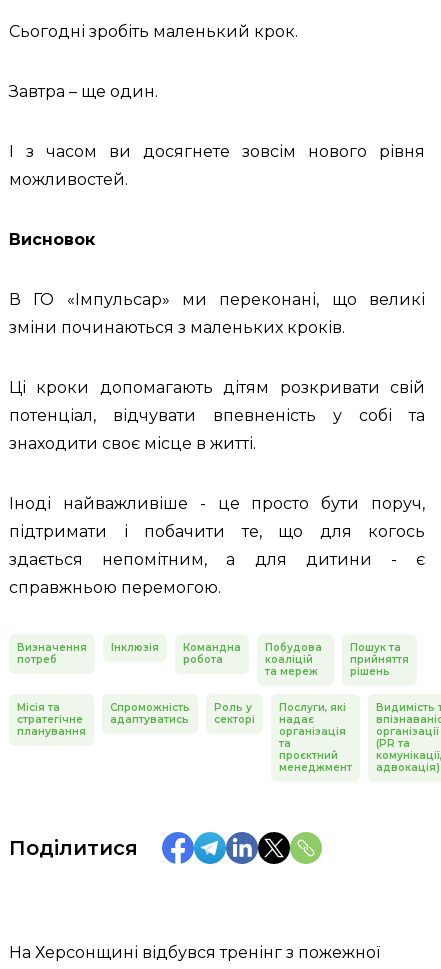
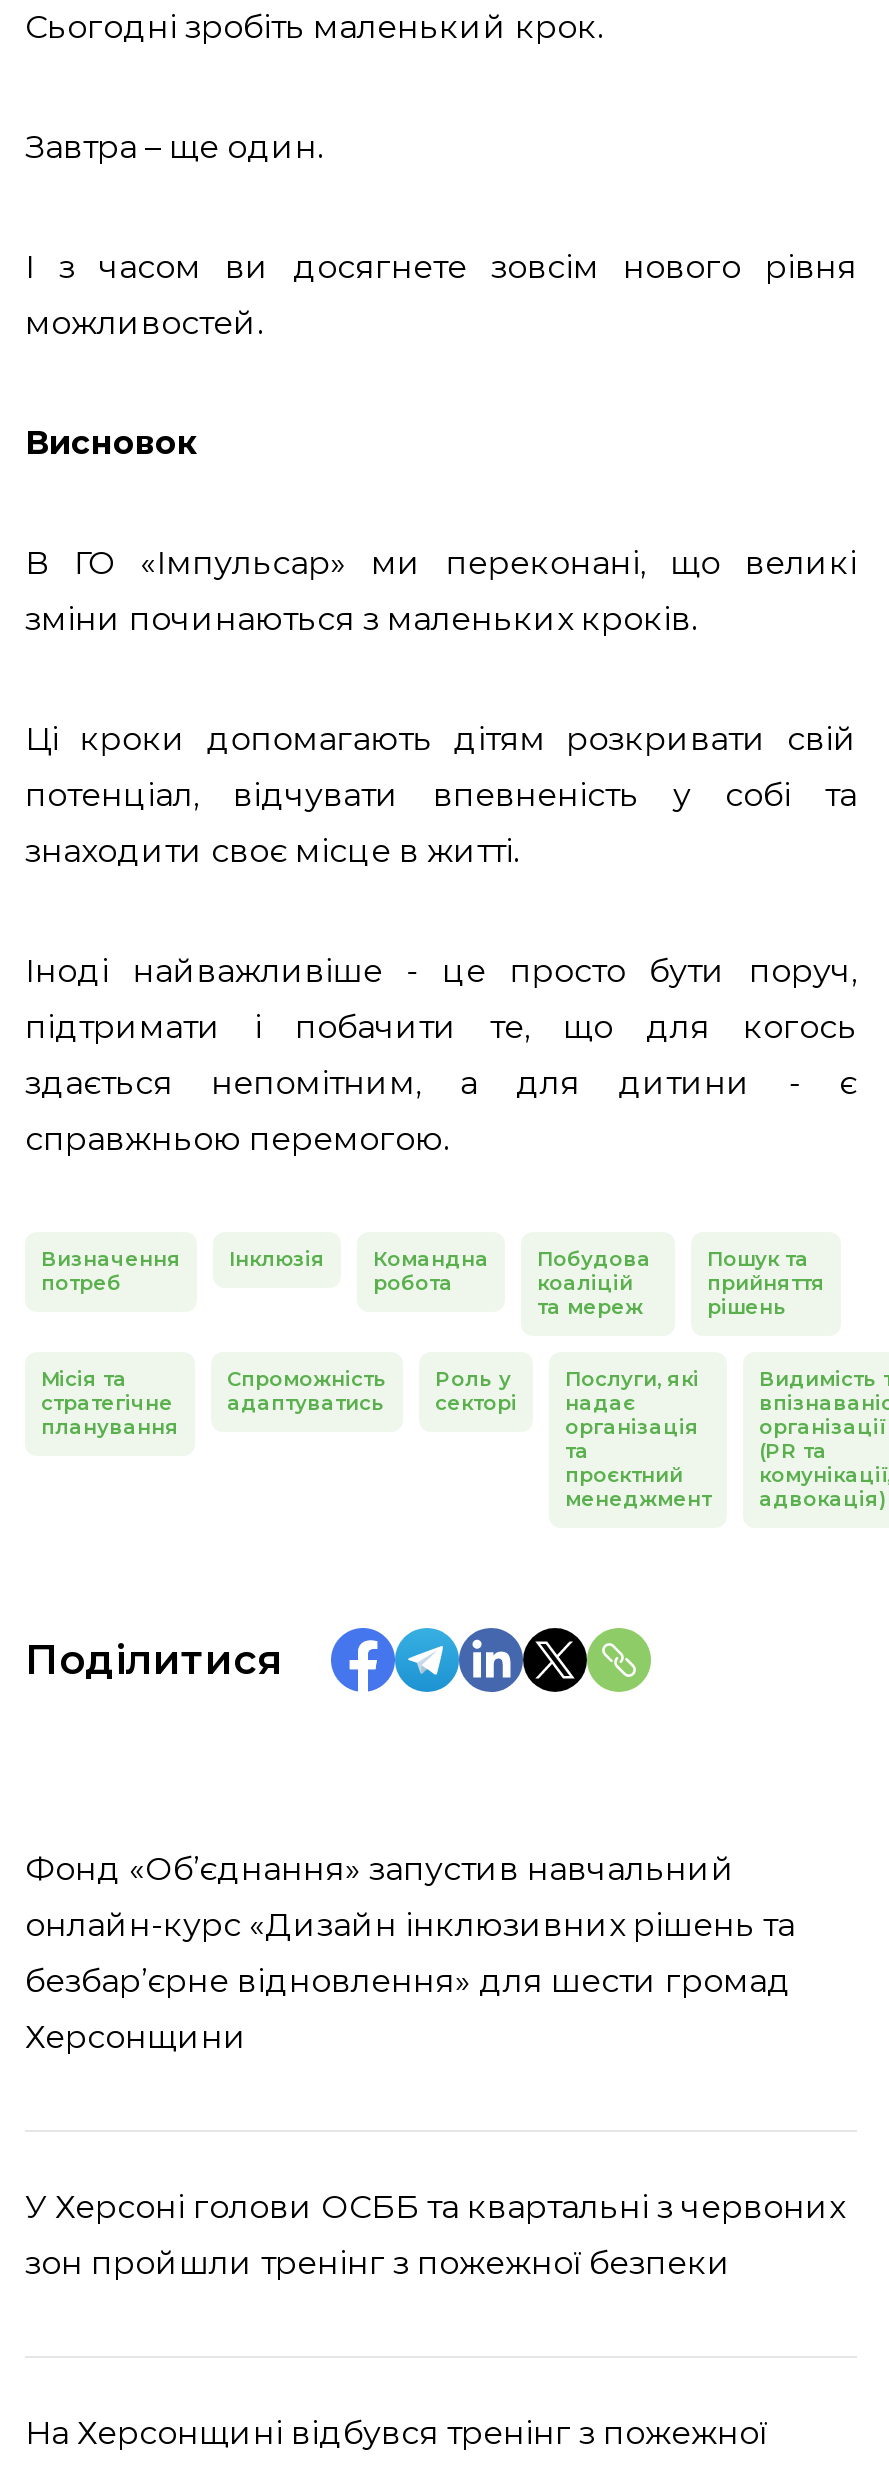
none -> [25,1851,795,2057] Фонд «Об’єднання» запустив навчальний | онлайн-курс «Дизайн інклюзивних рішень та | безбар’єрне відновлення» для шести громад | Херсонщини
none -> [25,2189,845,2283] У Херсоні голови ОСББ та квартальні з червоних | зон пройшли тренінг з пожежної безпеки

